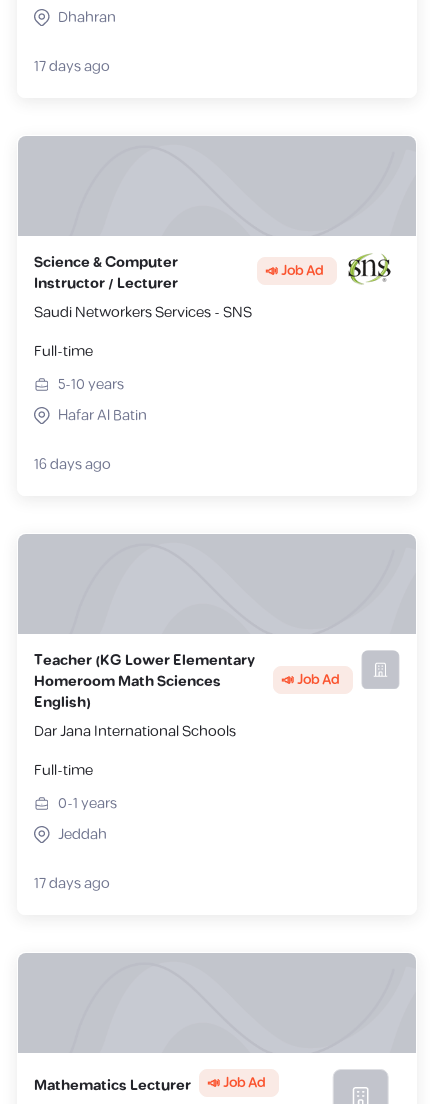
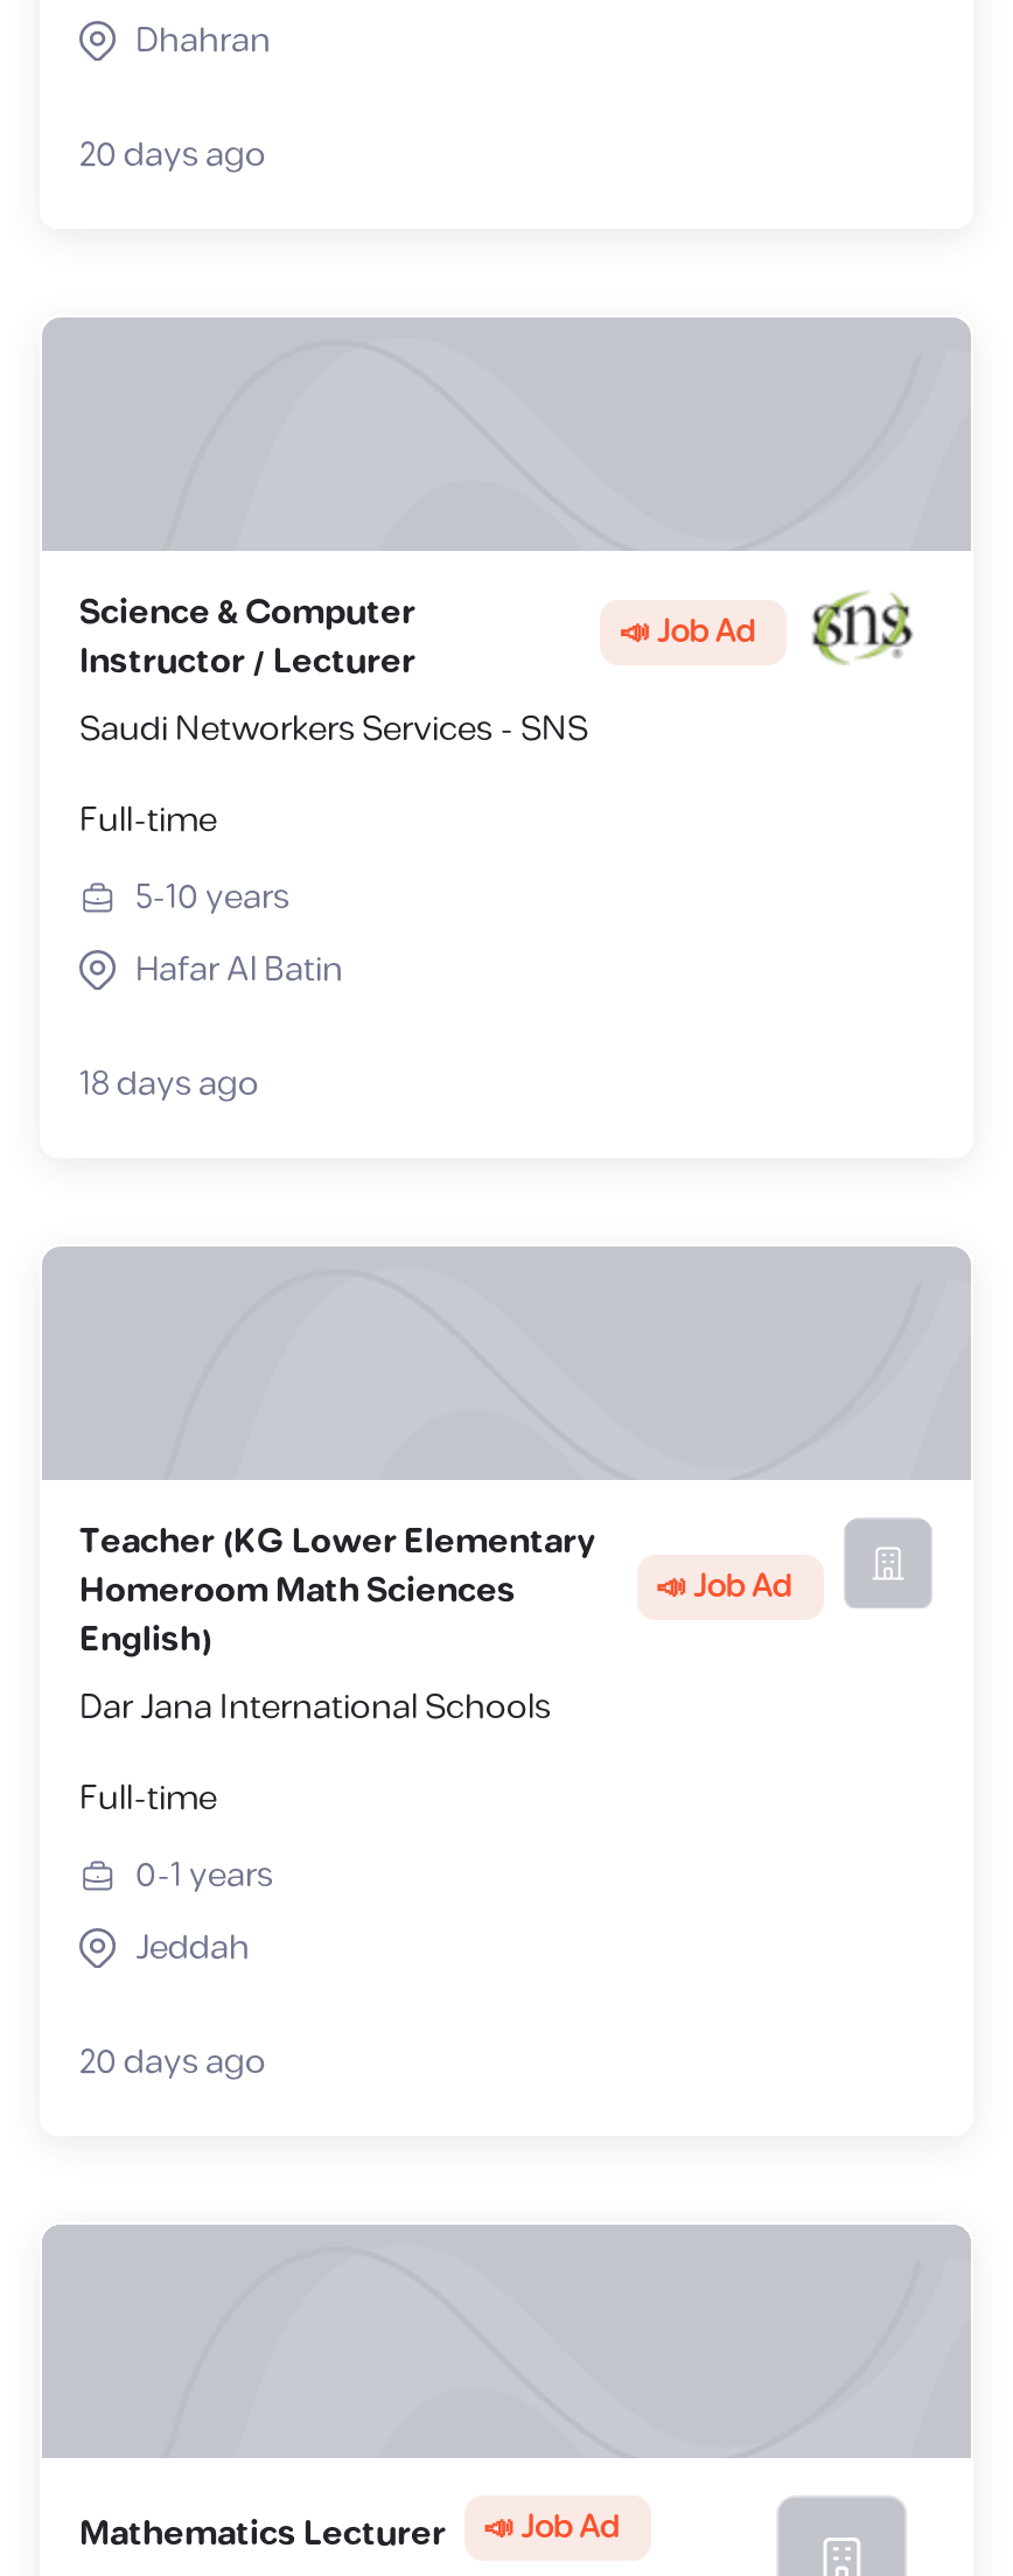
[34,55,110,78] 17 days ago -> [79,128,266,182] 20 days ago
[34,453,111,476] 16 days ago -> [79,1057,259,1111] 18 days ago
[34,872,110,895] 17 days ago -> [79,2036,266,2089] 20 days ago

